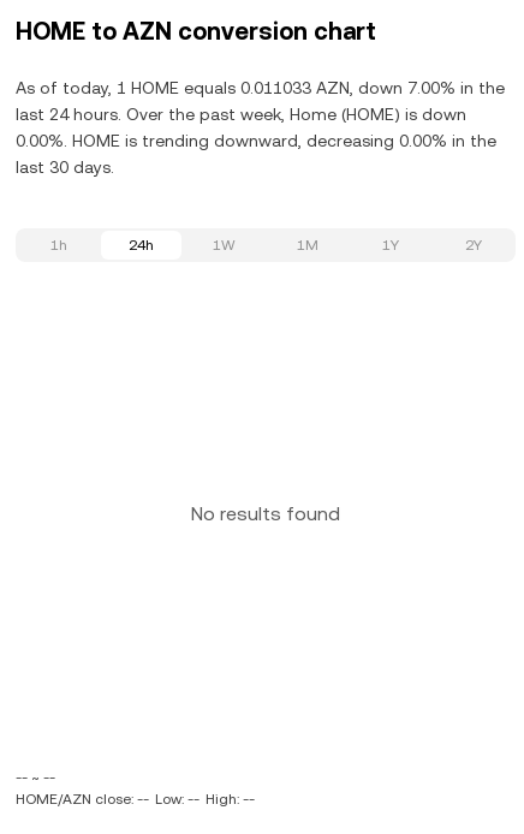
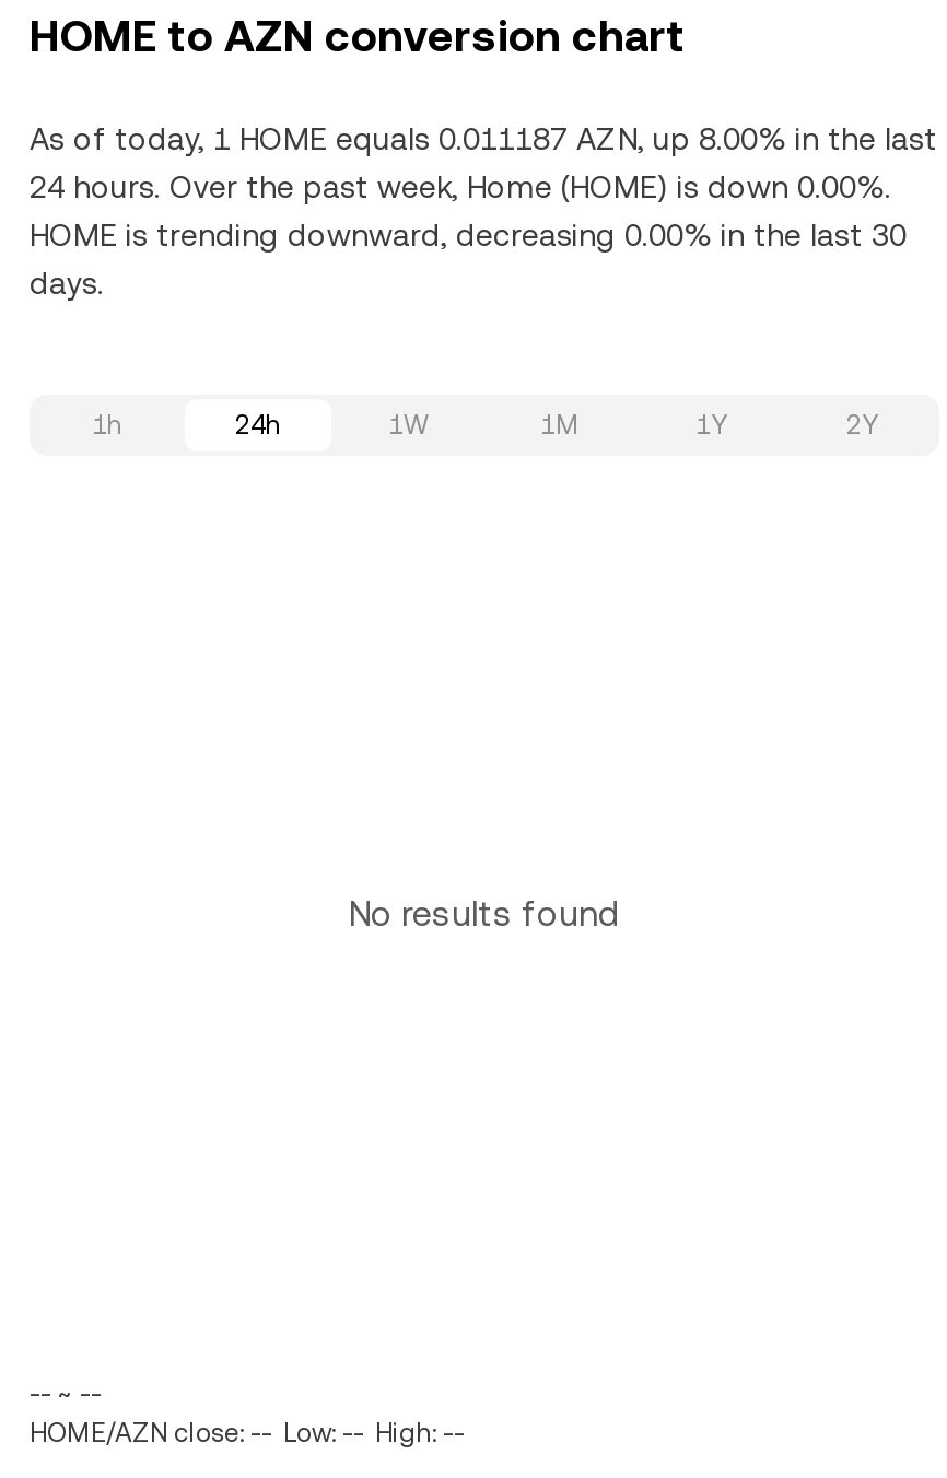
[16,78,505,177] As of today, 1 HOME equals 0.011033 AZN, down 7.00% in the | last 24 hours. Over the past week, Home (HOME) is down | 0.00%. HOME is trending downward, decreasing 0.00% in the | last 30 days. -> [30,121,937,301] As of today, 1 HOME equals 0.011187 AZN, up 8.00% in the last | 24 hours. Over the past week, Home (HOME) is down 0.00%. | HOME is trending downward, decreasing 0.00% in the last 30 | days.

